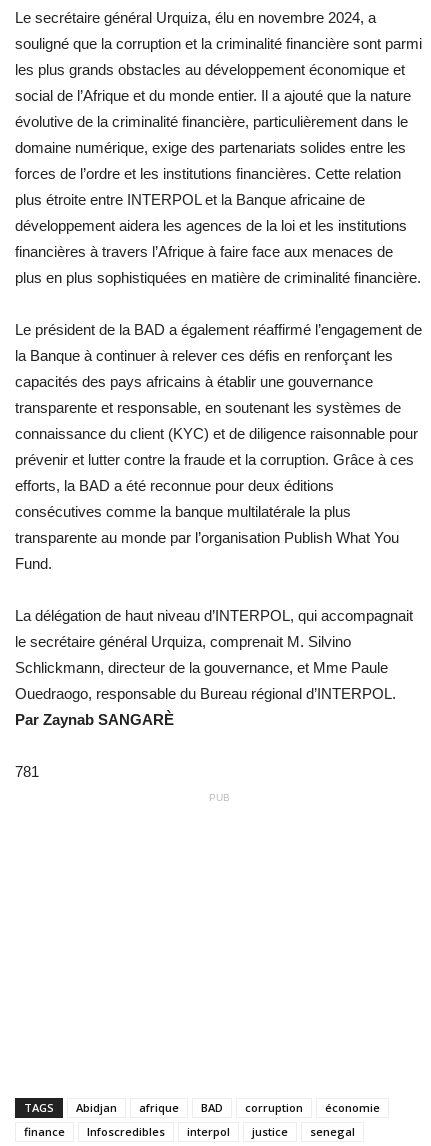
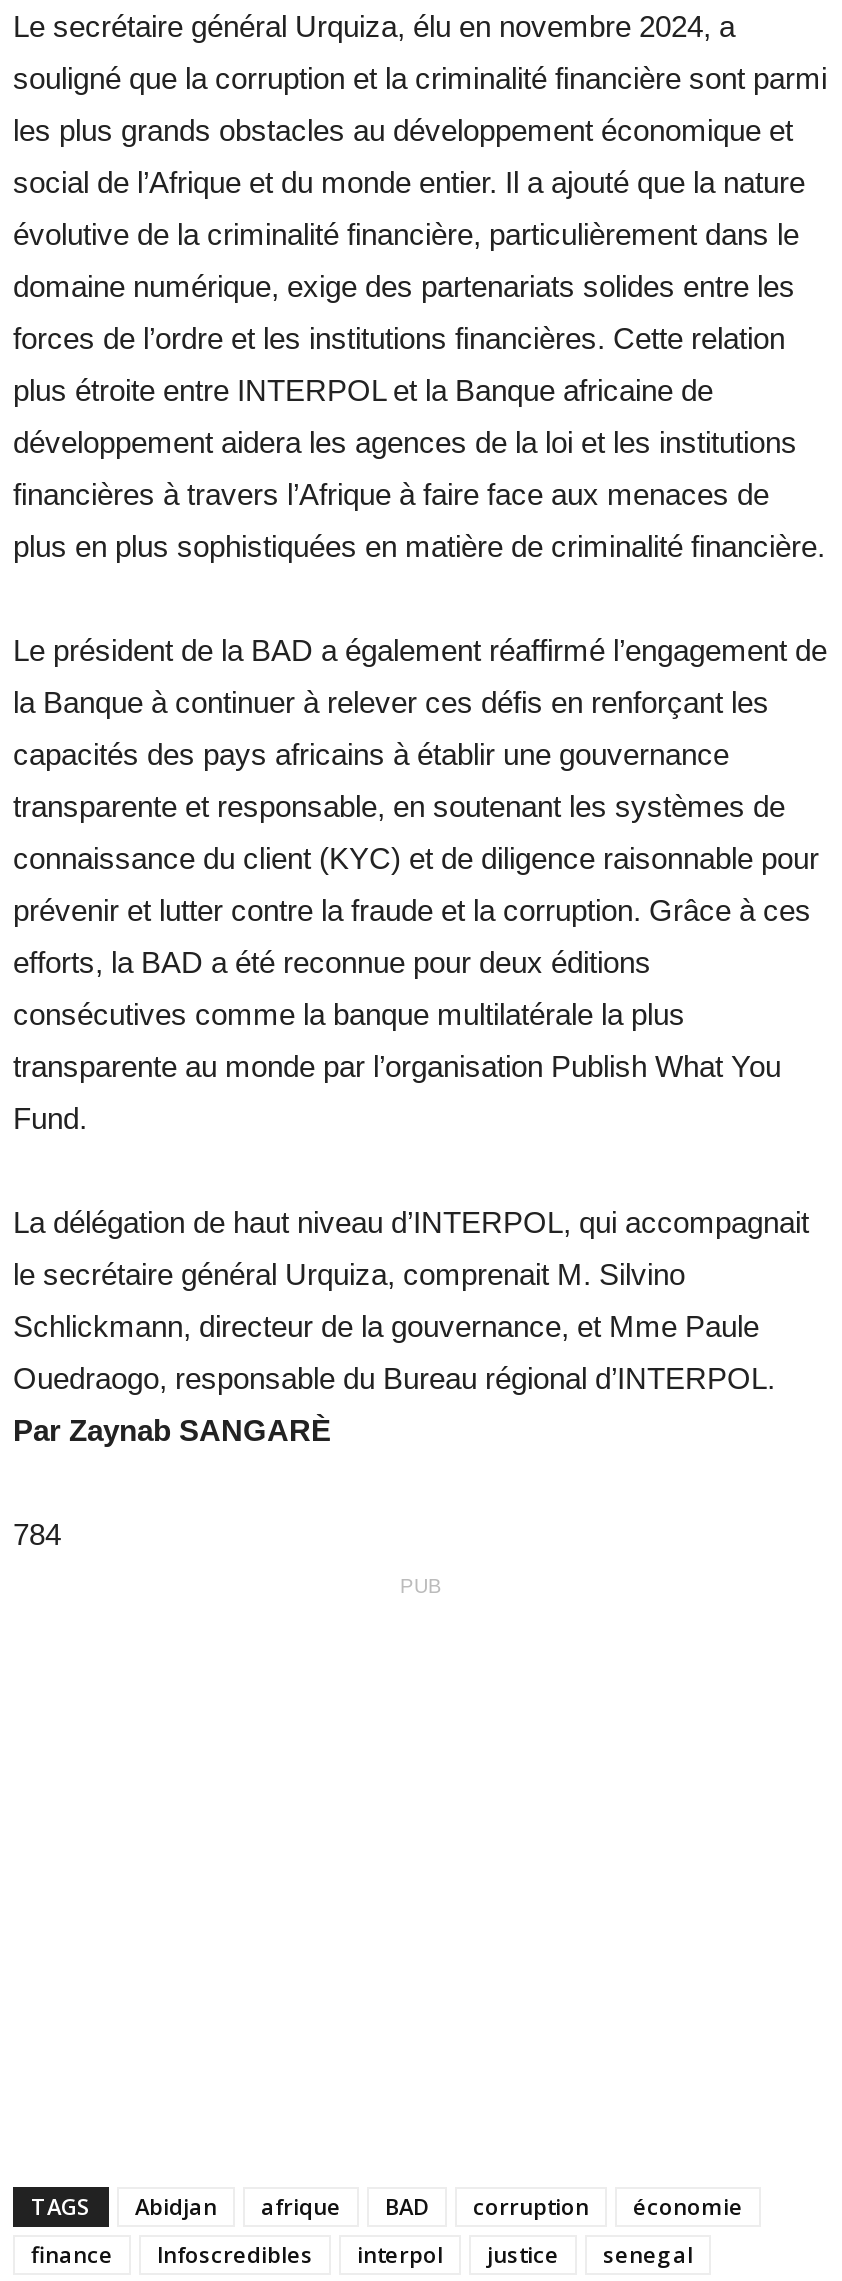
[15,763,39,780] 781 -> [13,1517,61,1551] 784

